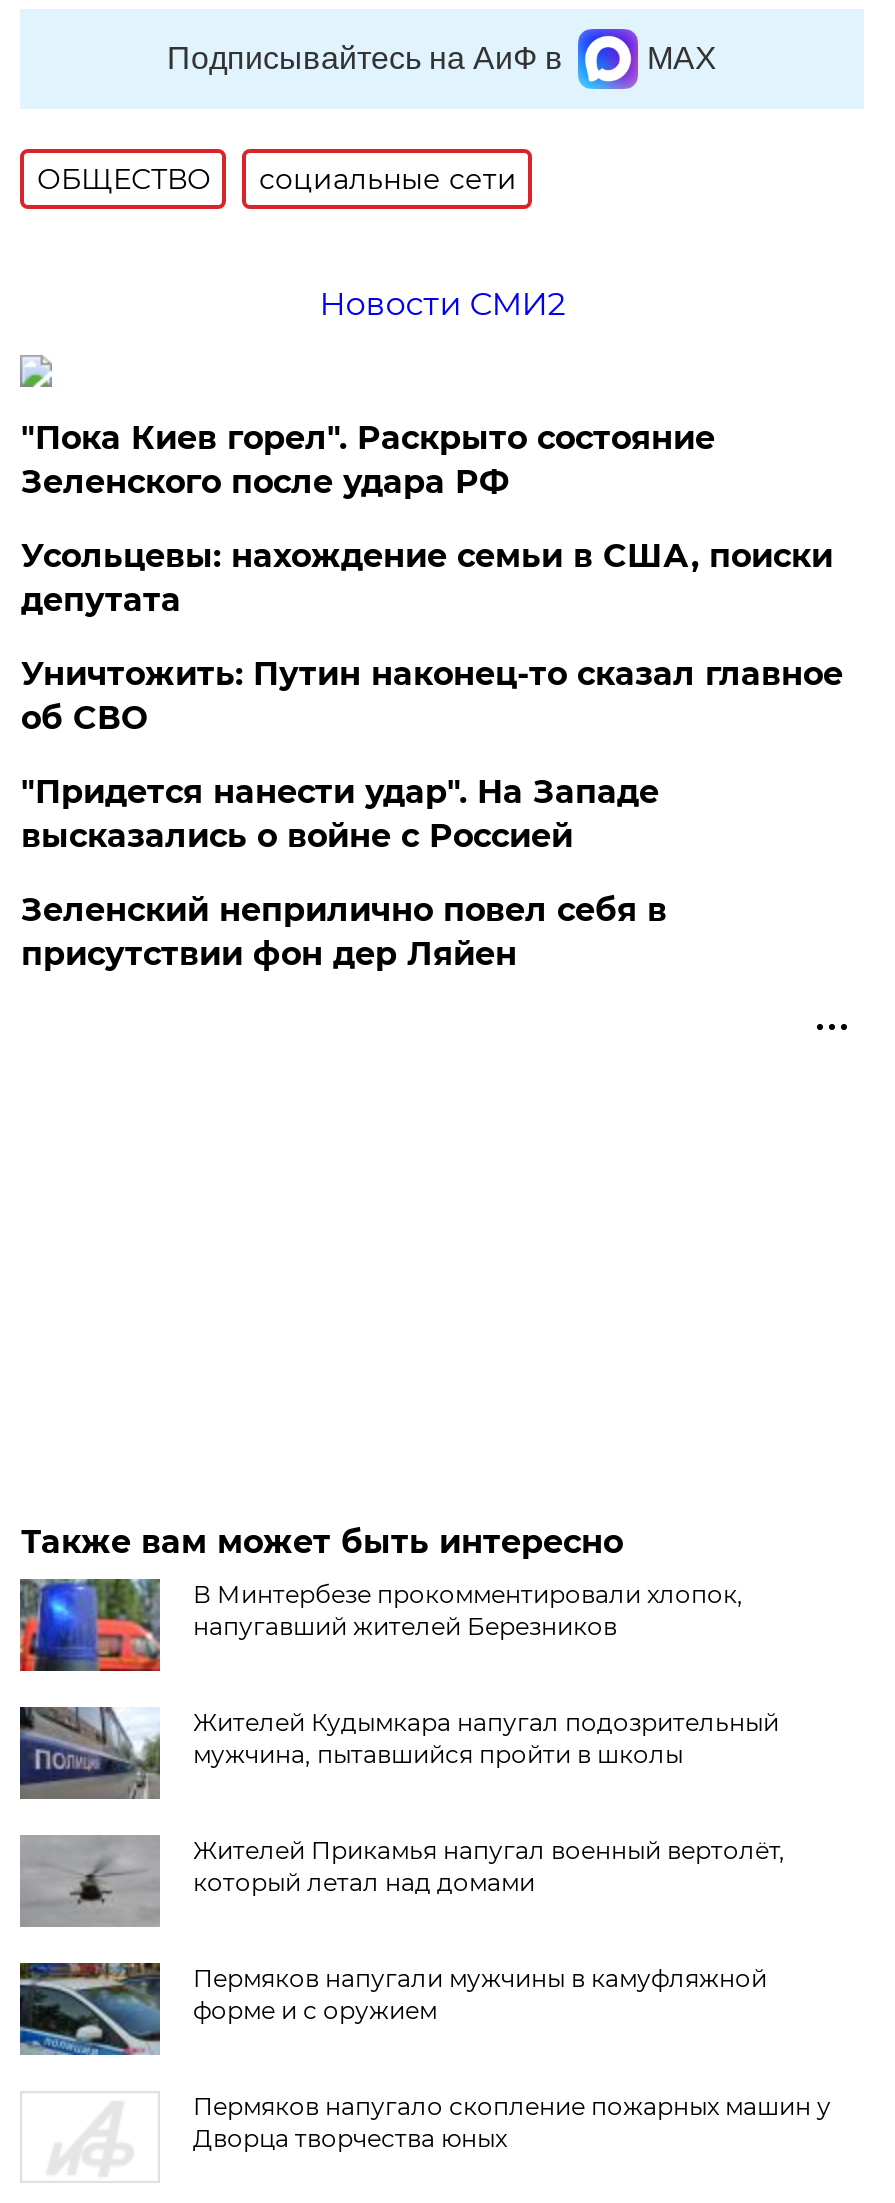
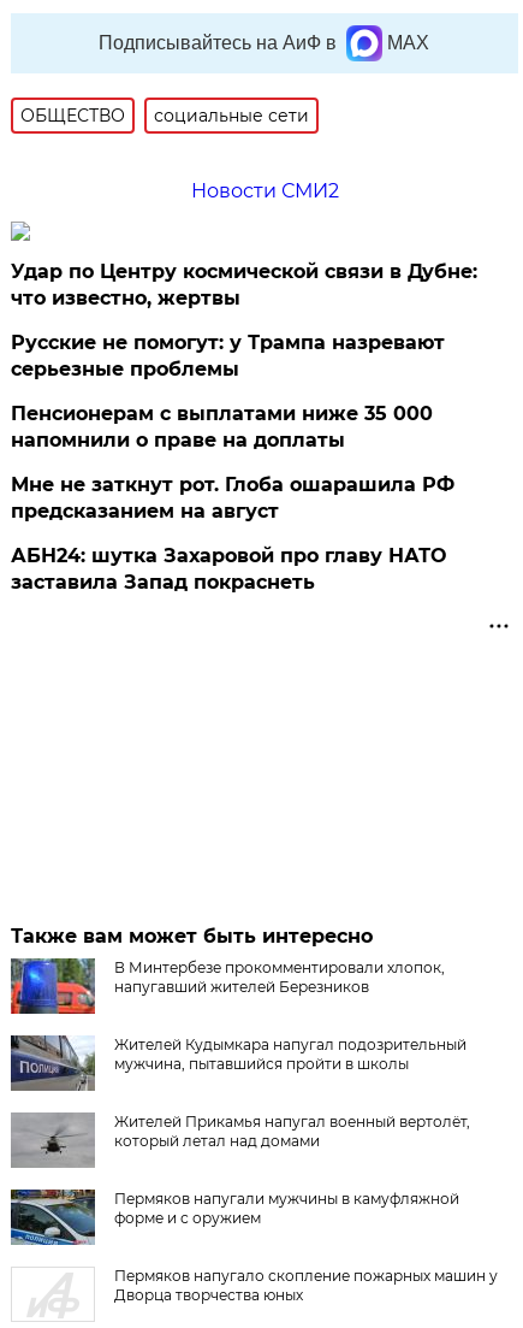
[21,418,715,500] "Пока Киев горел". Раскрыто состояние | Зеленского после удара РФ -> [11,260,478,309] Удар по Центру космической связи в Дубне: | что известно, жертвы
[21,536,833,618] Усольцевы: нахождение семьи в США, поиски | депутата -> [11,331,445,380] Русские не помогут: у Трампа назревают | серьезные проблемы
[21,654,843,736] Уничтожить: Путин наконец-то сказал главное | об СВО -> [11,402,433,451] Пенсионерам с выплатами ниже 35 000 | напомнили о праве на доплаты
[21,772,659,854] "Придется нанести удар". На Западе | высказались о войне с Россией -> [11,473,455,522] Мне не заткнут рот. Глоба ошарашила РФ | предсказанием на август
[21,890,667,972] Зеленский неприлично повел cебя в | присутствии фон дер Ляйен -> [11,544,447,593] АБН24: шутка Захаровой про главу НАТО | заставила Запад покраснеть

